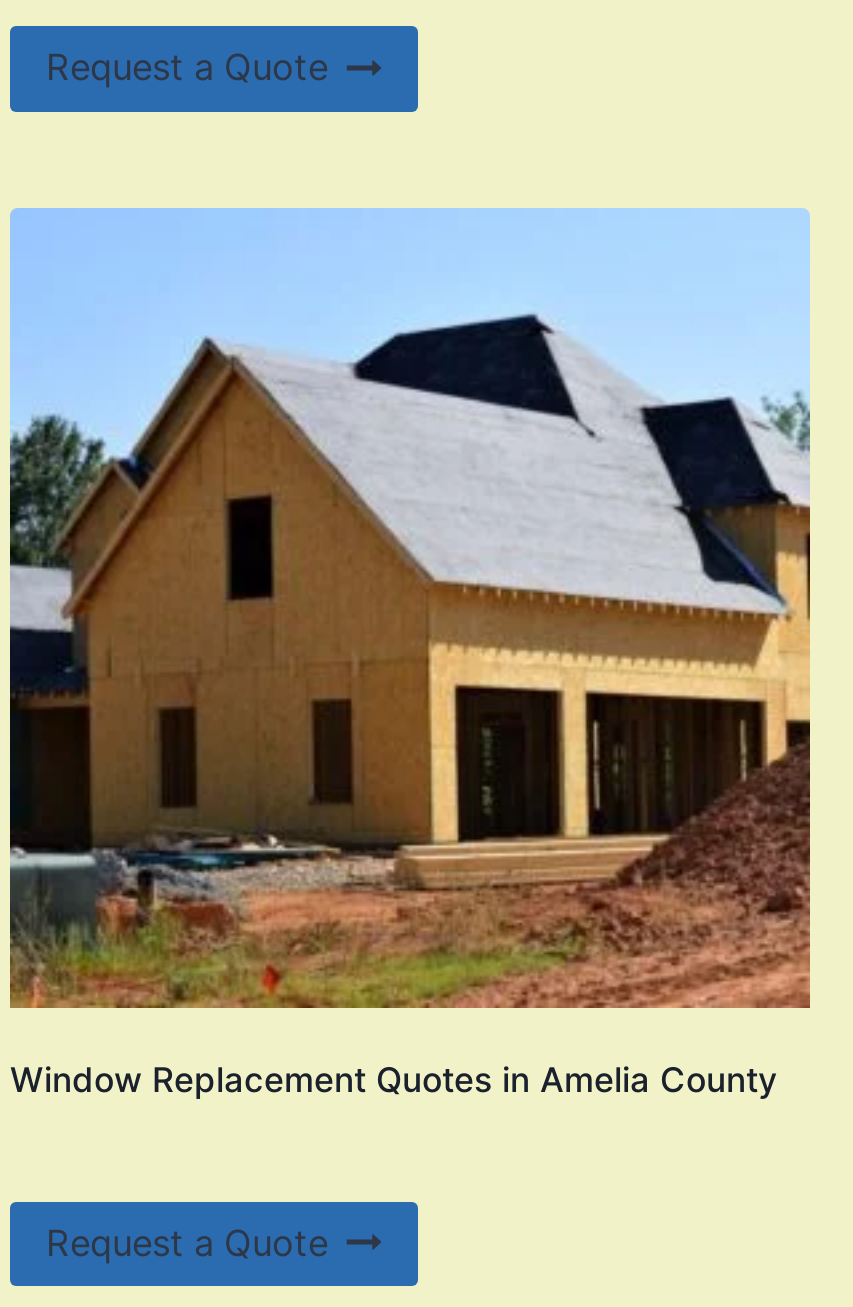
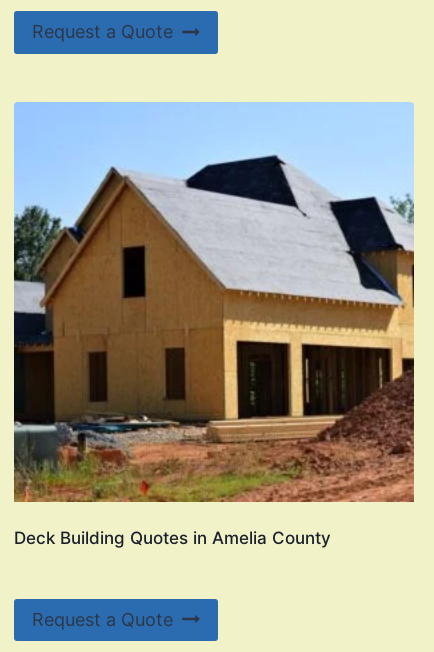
[10,1059,778,1099] Window Replacement Quotes in Amelia County -> [14,528,331,548] Deck Building Quotes in Amelia County

